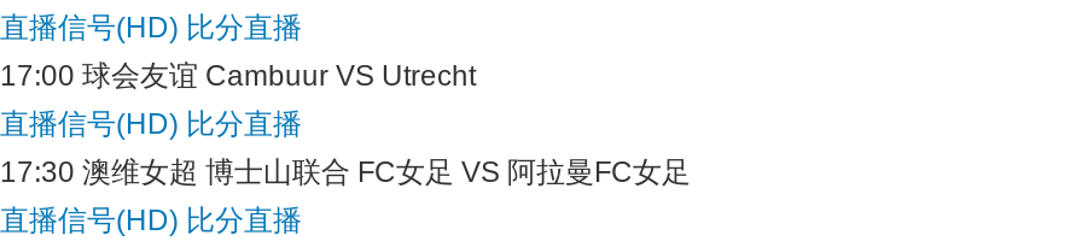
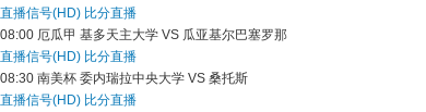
[0,59,476,93] 17:00 球会友谊Cambuur VS Utrecht -> [0,27,287,42] 08:00 厄瓜甲基多天主大学 VS 瓜亚基尔巴塞罗那
[0,155,691,189] 17:30 澳维女超博士山联合 FC女足 VS 阿拉曼FC女足 -> [0,71,248,86] 08:30 南美杯委内瑞拉中央大学 VS 桑托斯

